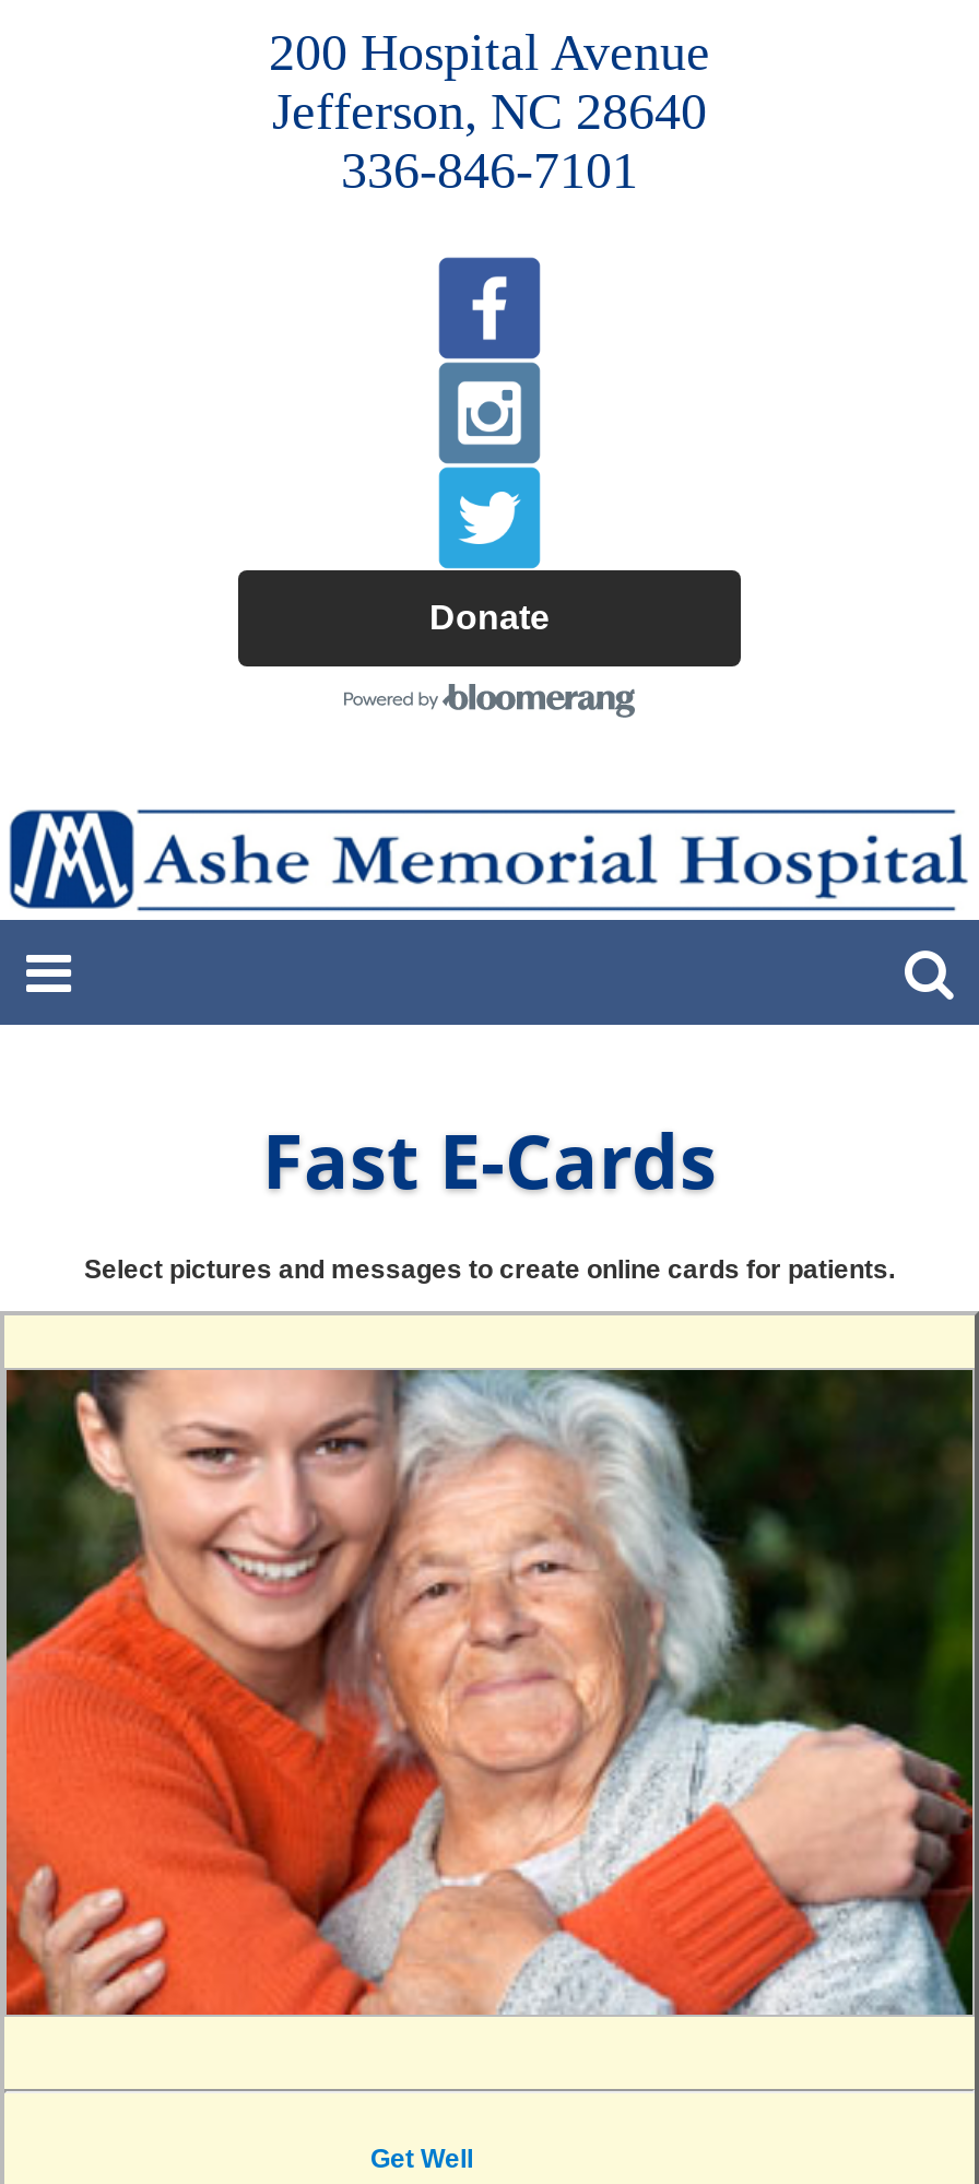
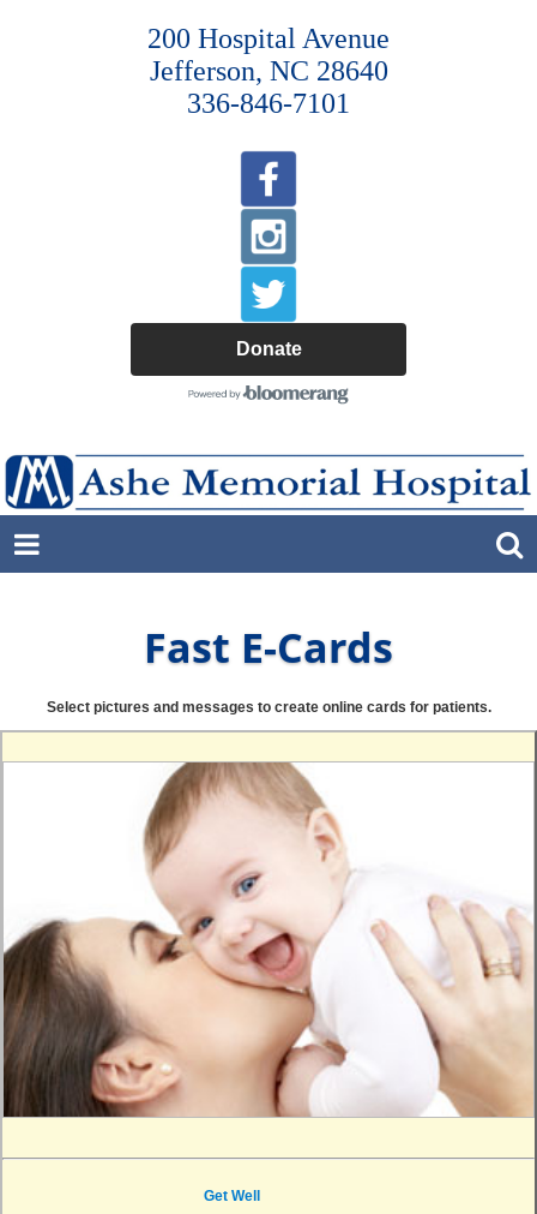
[7,1368,972,2017] [image] -> [4,763,533,1118] [image]

